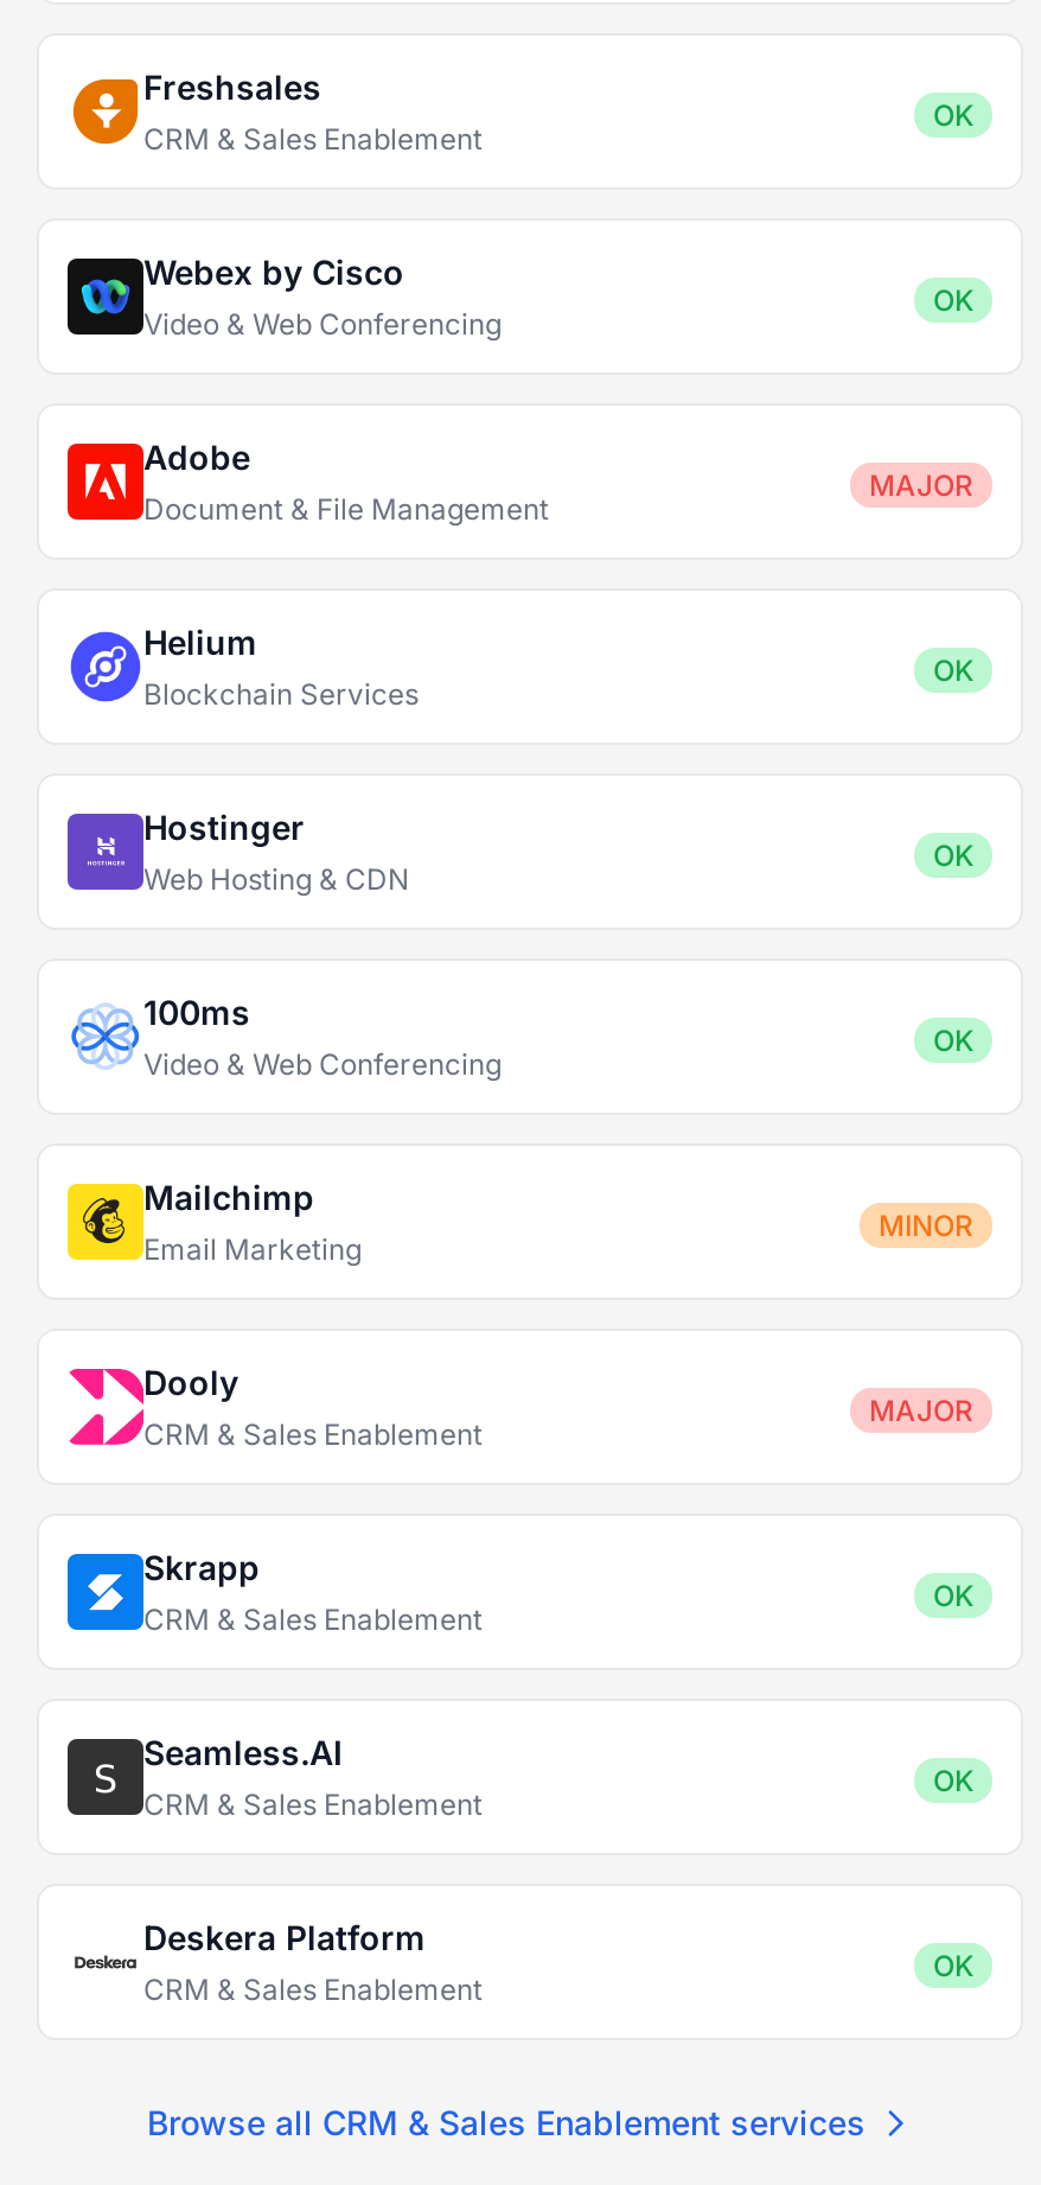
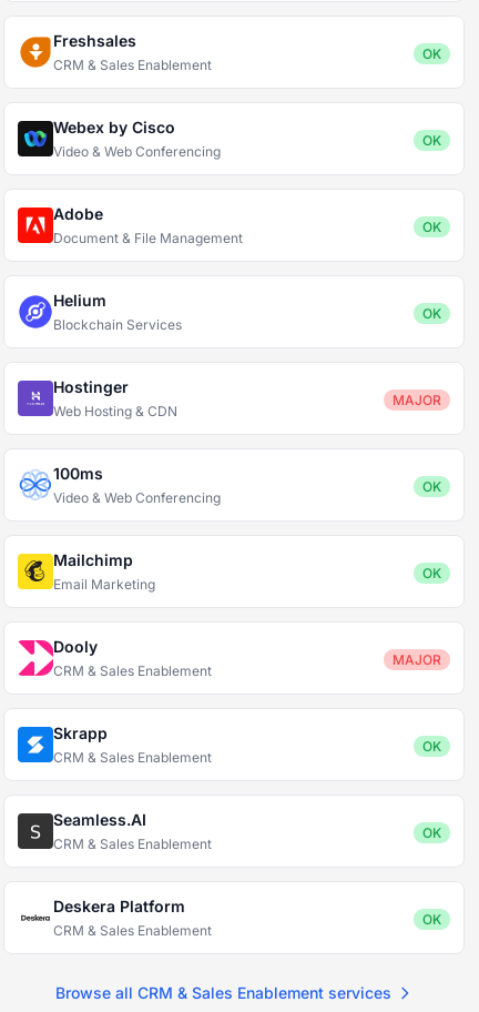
[869,467,973,503] MAJOR -> [422,219,441,235] OK
[933,837,973,873] OK -> [393,392,441,408] MAJOR
[879,1208,973,1243] MINOR -> [422,565,441,581] OK

